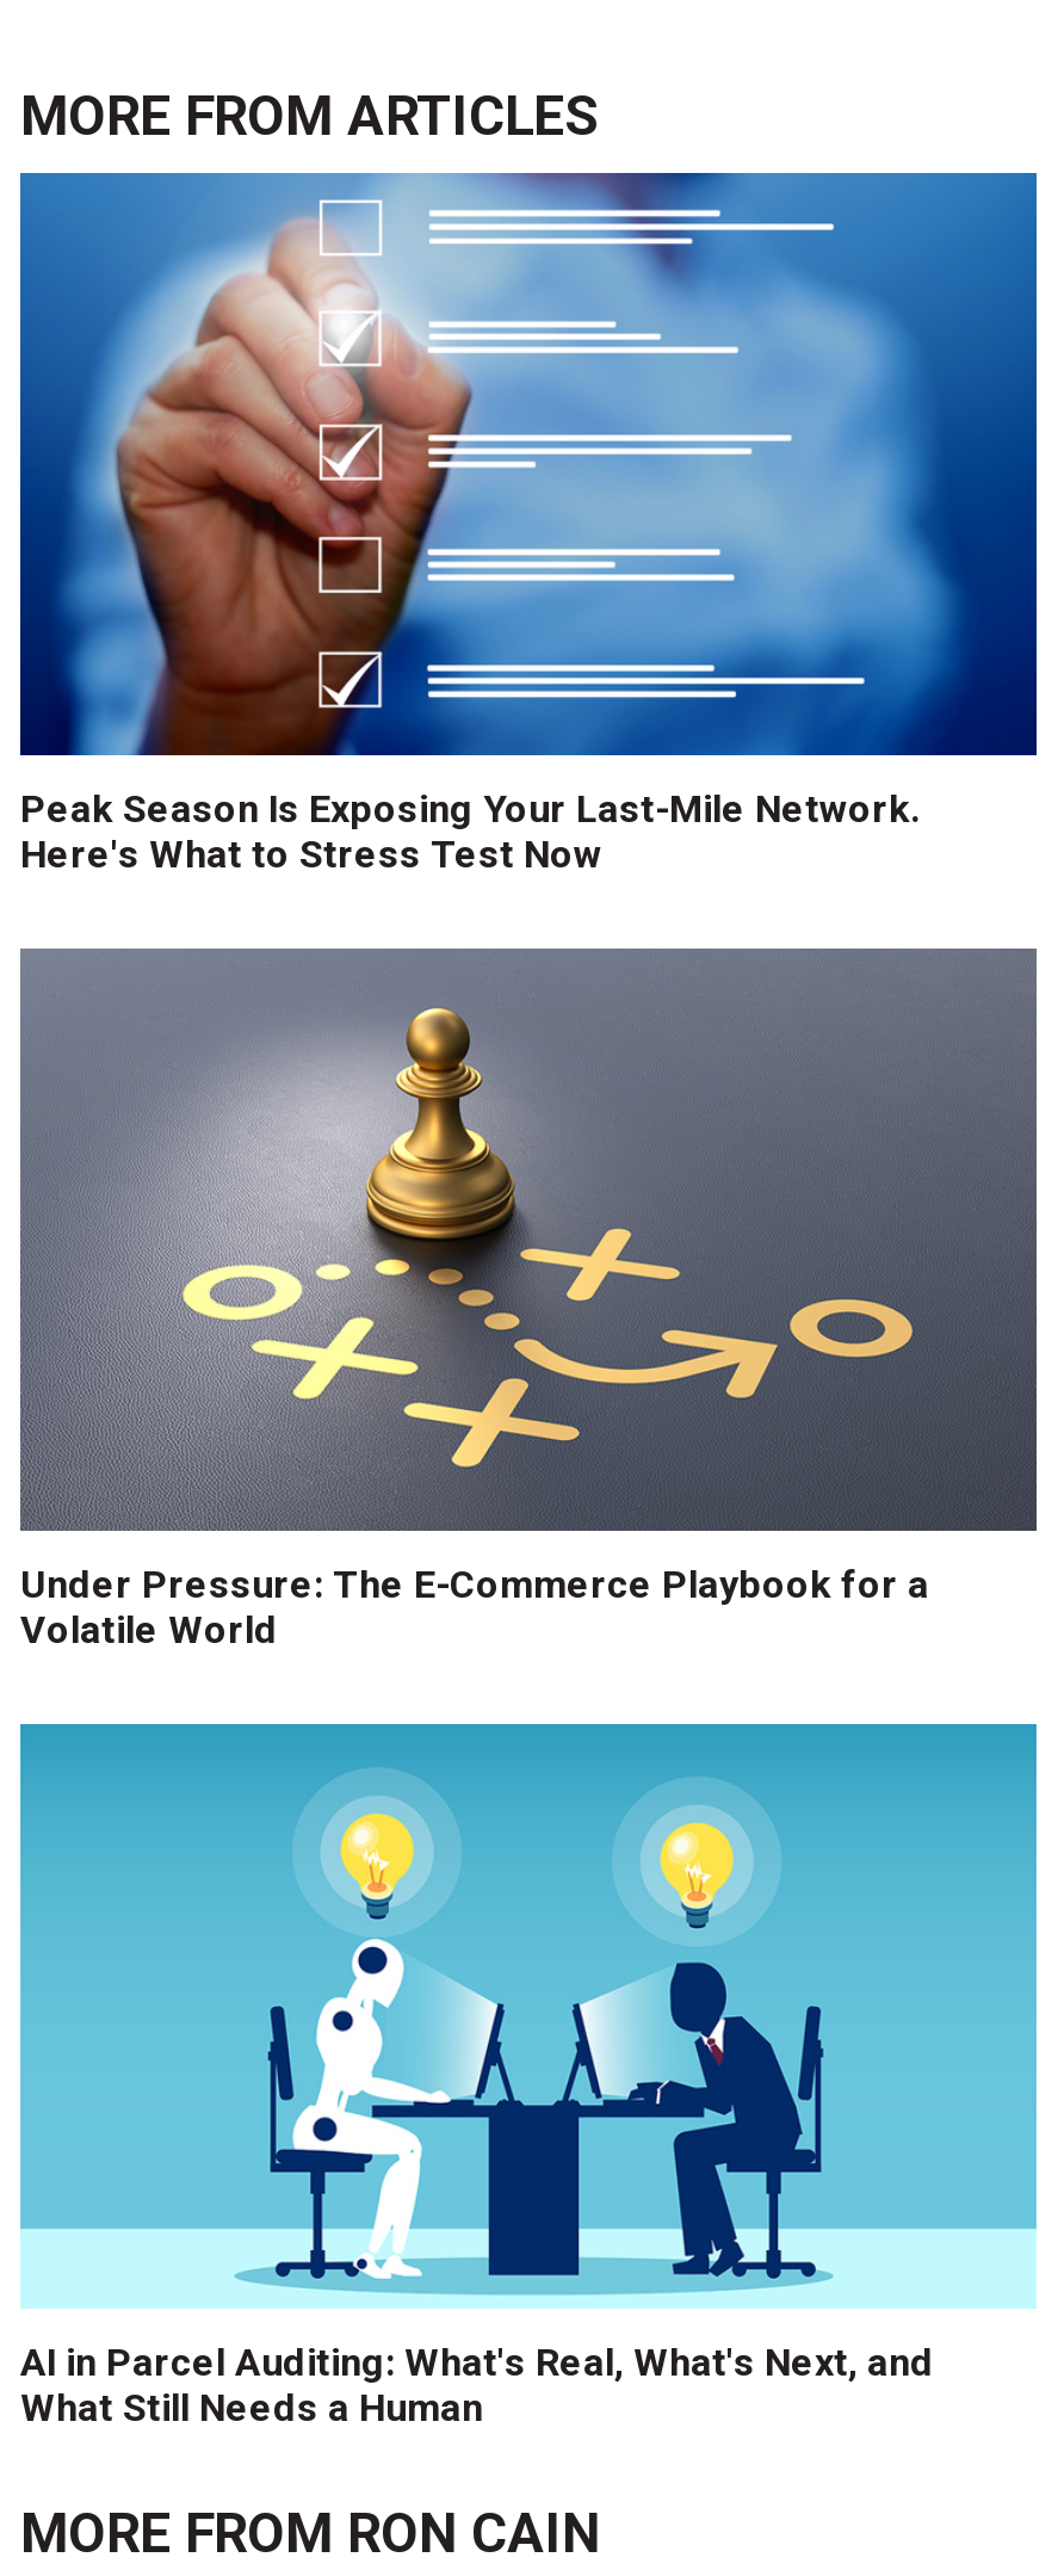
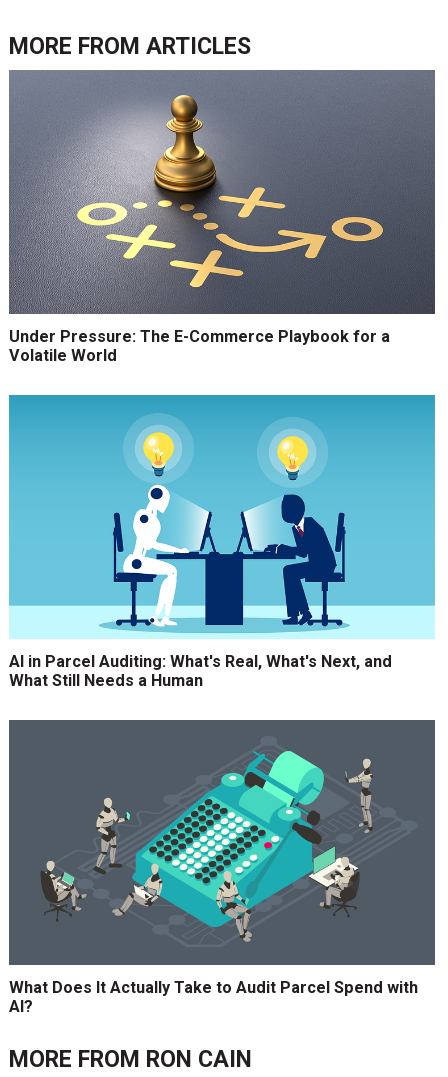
[18,173,1037,877] [image] | Peak Season Is Exposing Your Last-Mile Network. | Here's What to Stress Test Now -> none
moved [20,1001,934,2429] -> [9,92,392,690]: [image] | Under Pressure: The E-Commerce Playbook for a | Volatile World | AI in Parcel Auditing: What's Real, What's Next, and | What Still Needs a Human
none -> [8,720,436,1016] [image] | What Does It Actually Take to Audit Parcel Spend with | AI?

